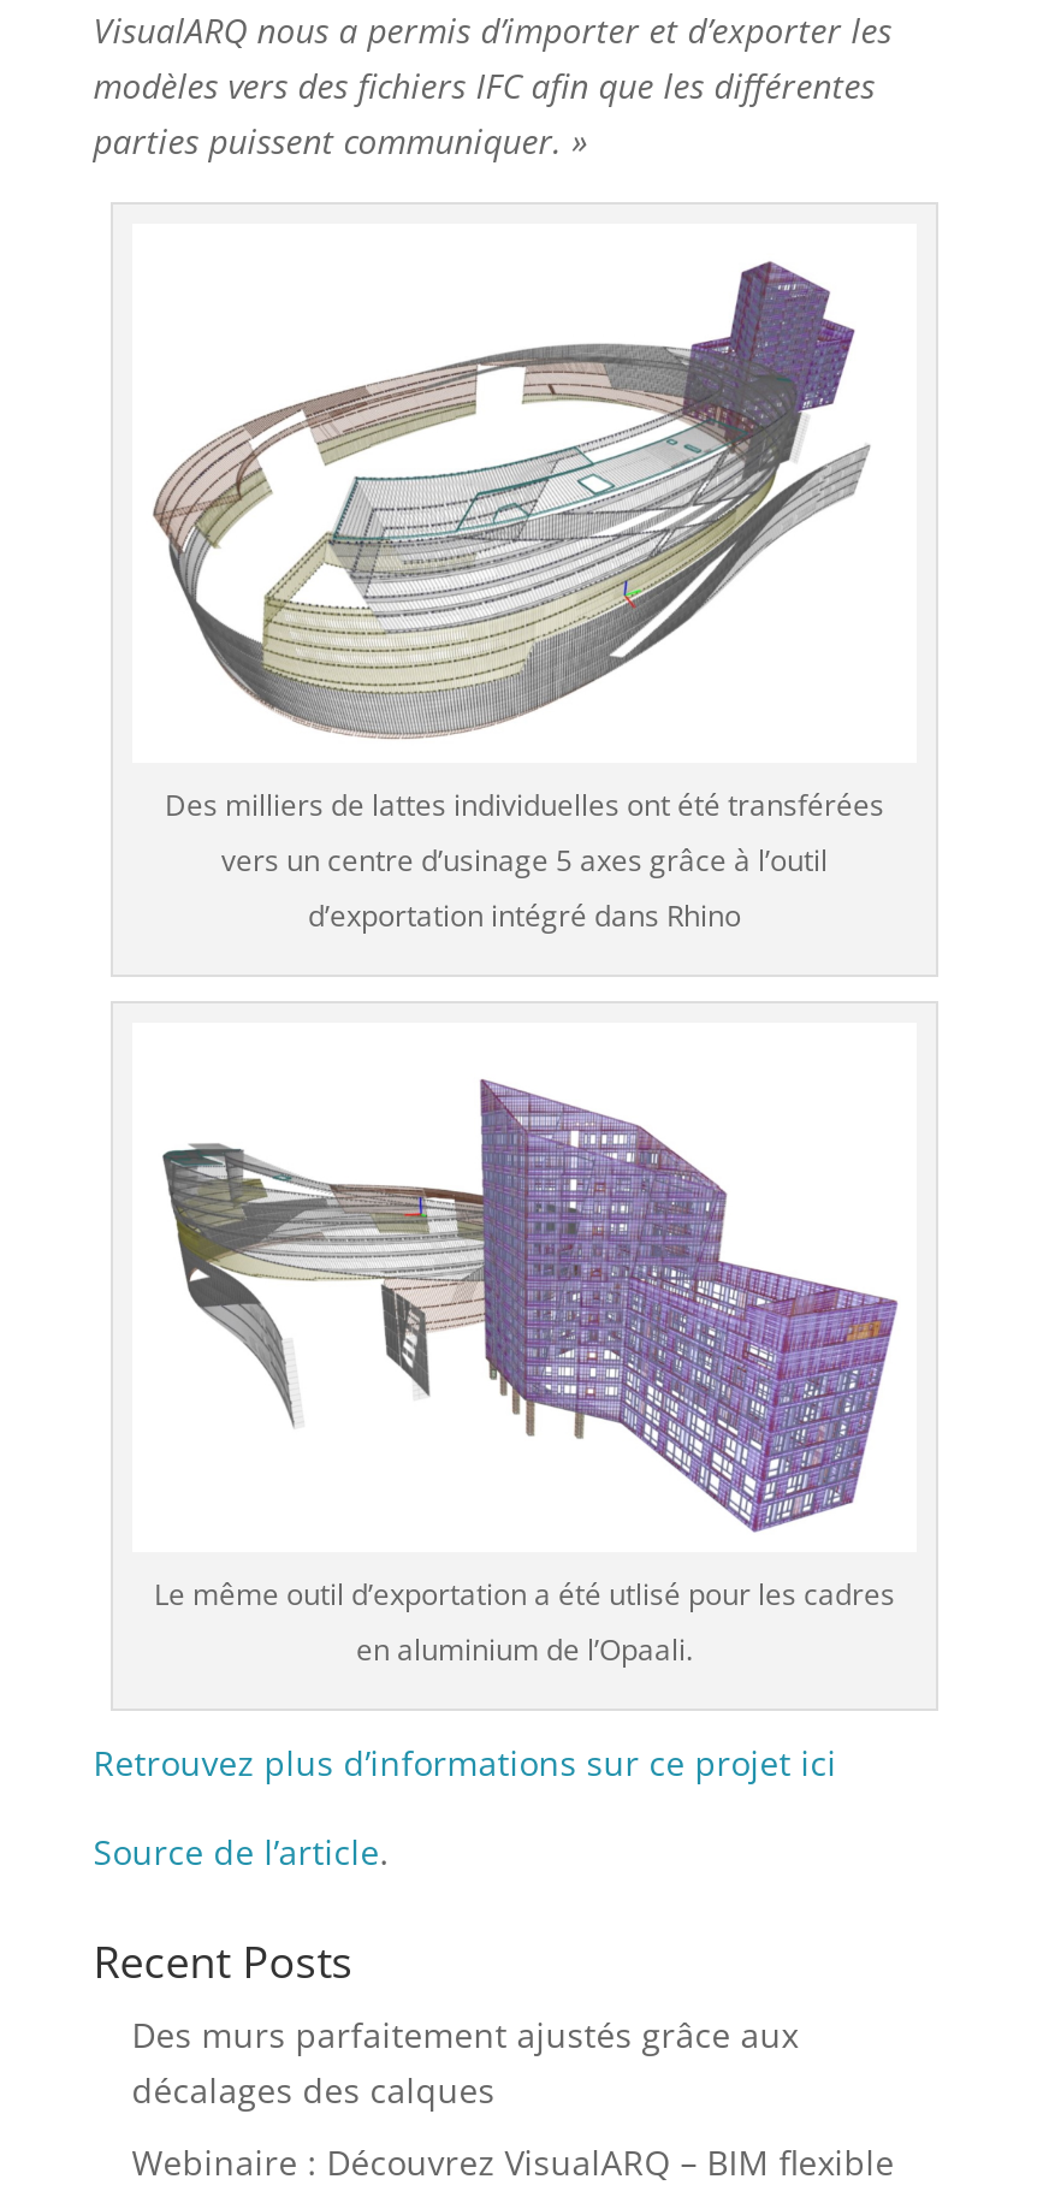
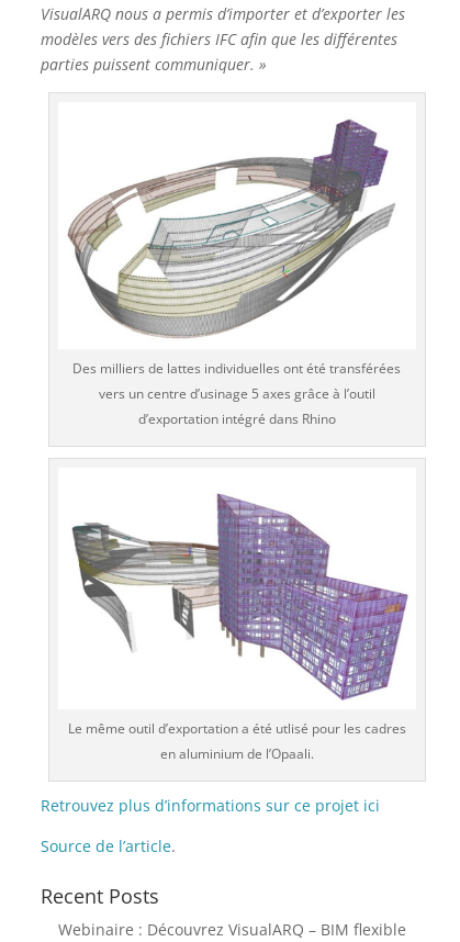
[132,2012,798,2113] Des murs parfaitement ajustés grâce aux | décalages des calques -> none

